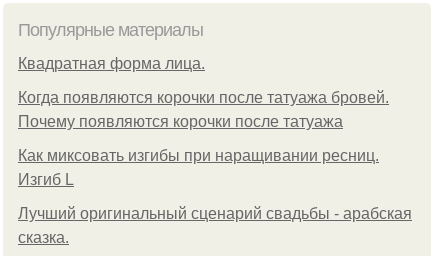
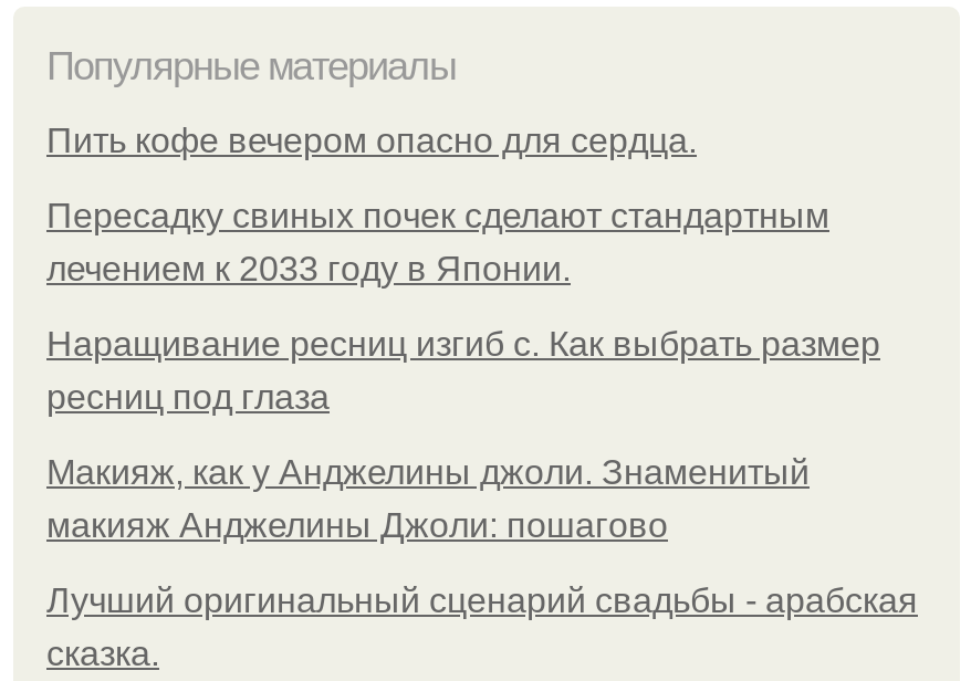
[18,55,389,188] Квадратная форма лица. | Когда появляются корочки после татуажа бровей. | Почему появляются корочки после татуажа | Как миксовать изгибы при наращивании ресниц. | Изгиб L -> [46,121,880,543] Пить кофе вечером опасно для сердца. | Пересадку свиных почек сделают стандартным | лечением к 2033 году в Японии. | Наращивание ресниц изгиб c. Как выбрать размер | ресниц под глаза | Макияж, как у Анджелины джоли. Знаменитый | макияж Анджелины Джоли: пошагово

